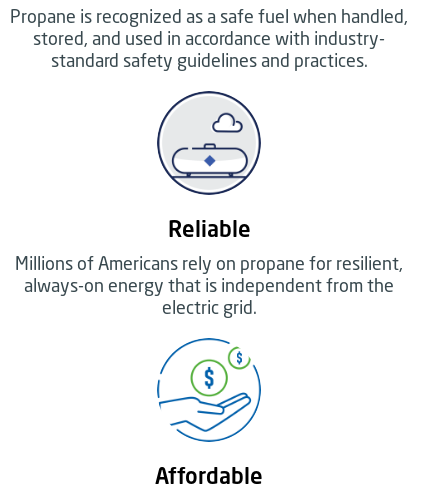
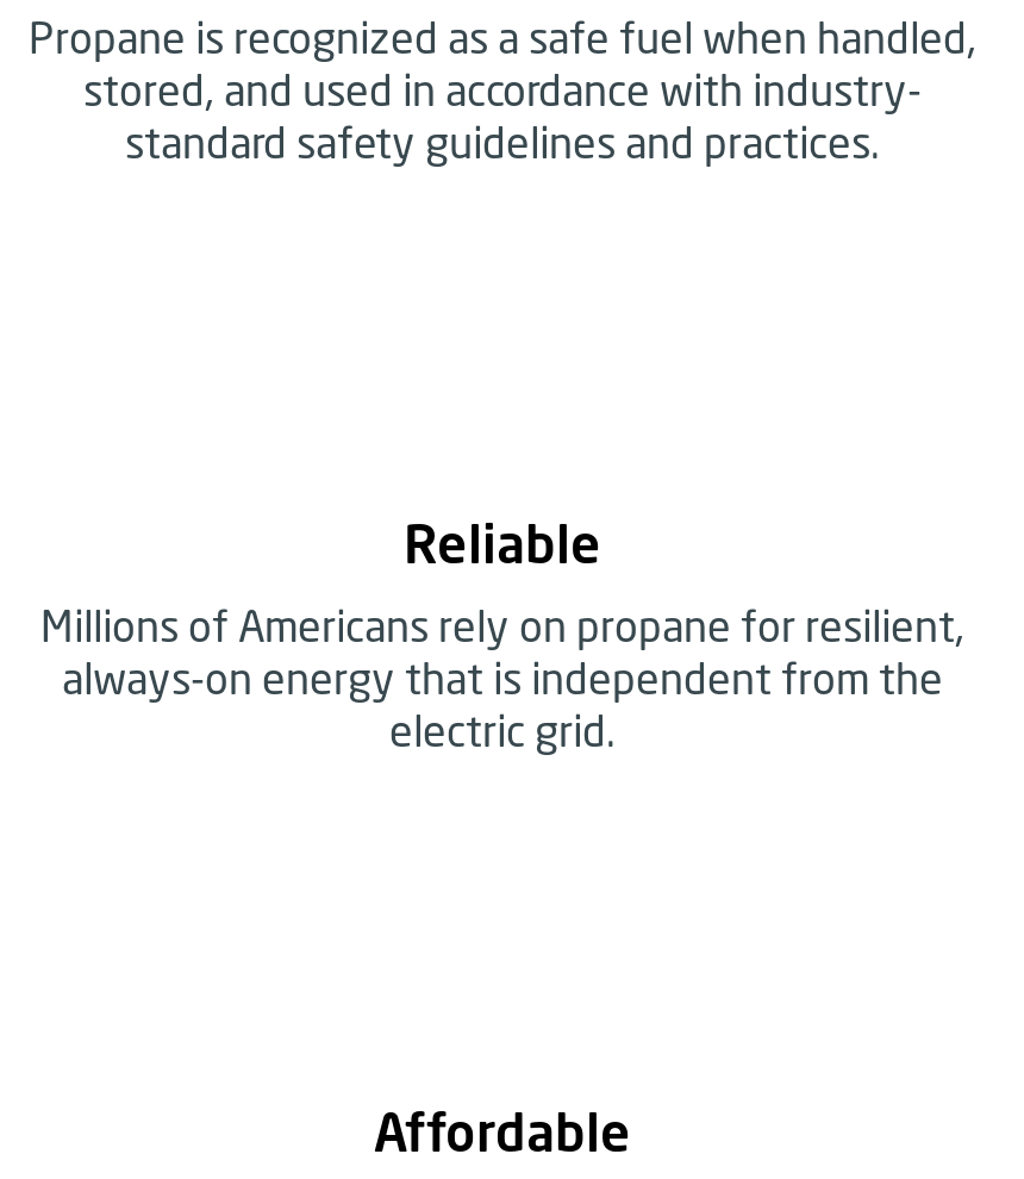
[156,90,262,196] [image] -> none
[156,337,262,443] [image] -> none

